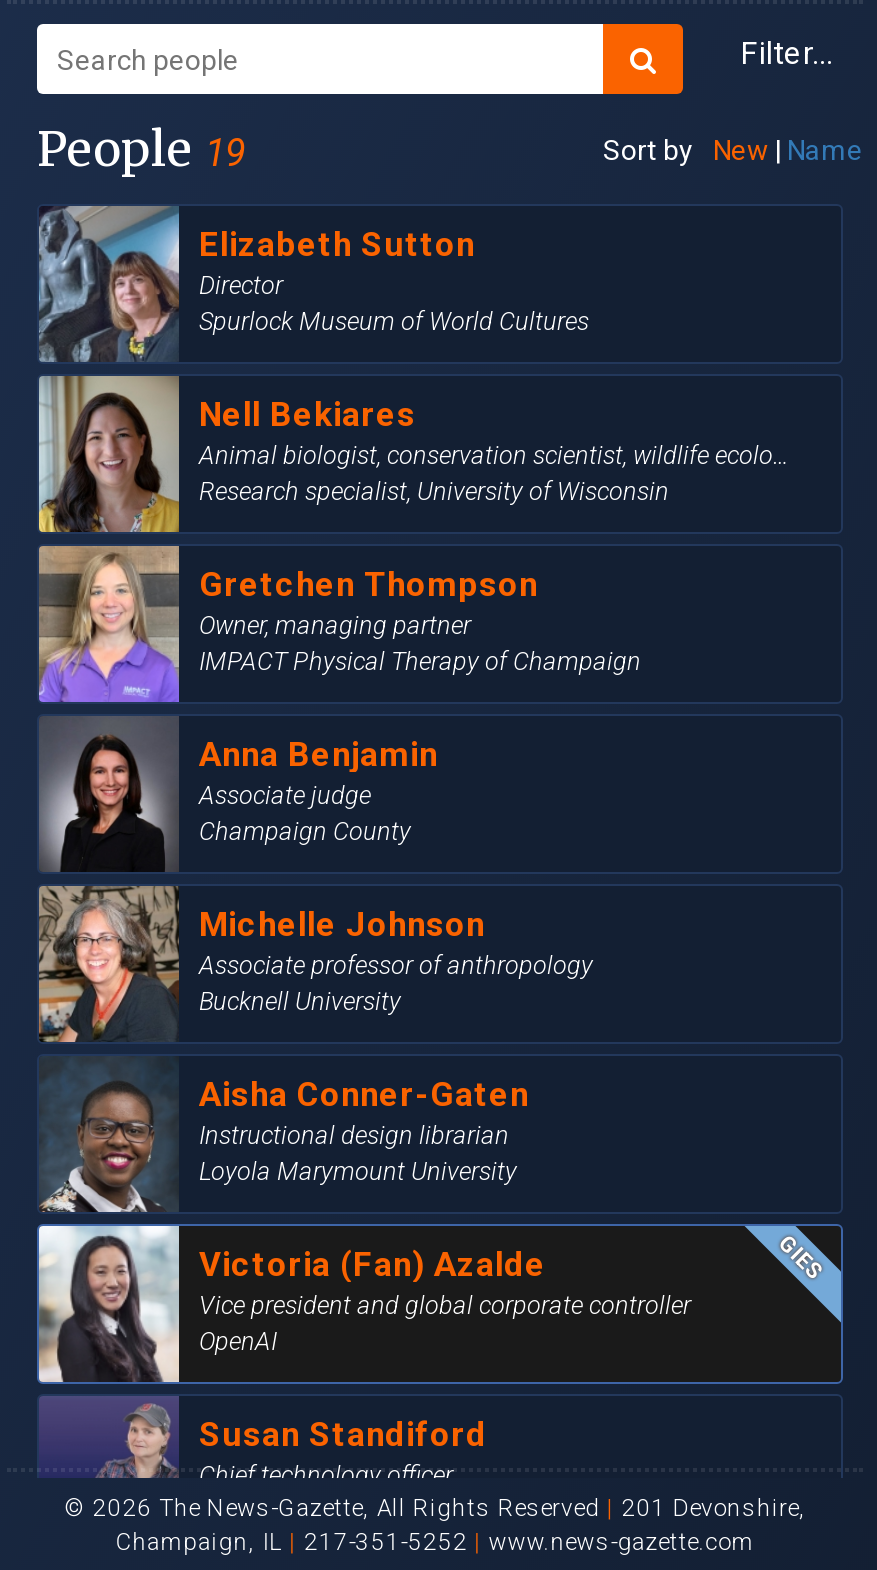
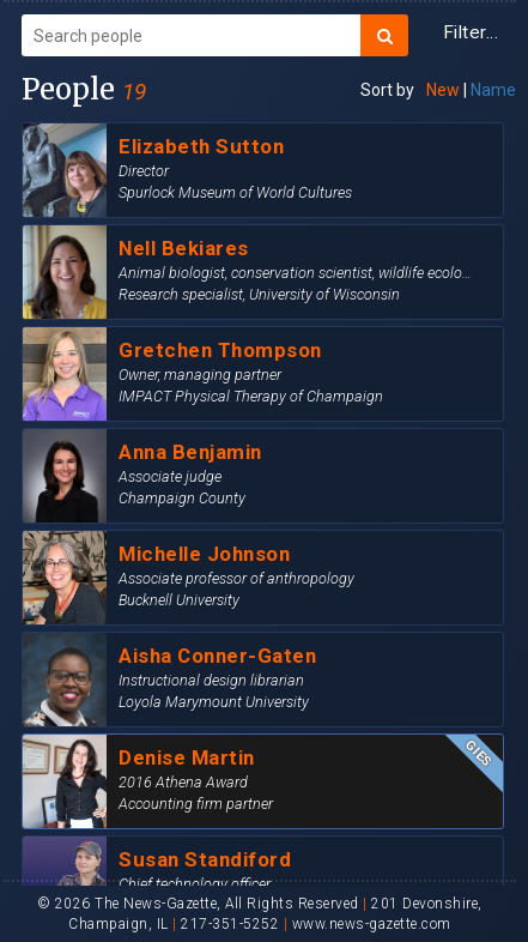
[37,1226,691,1384] [image] | Victoria (Fan) Azalde | Vice president and global corporate controller | OpenAI -> [22,735,273,829] [image] | Denise Martin | 2016 Athena Award | Accounting firm partner

